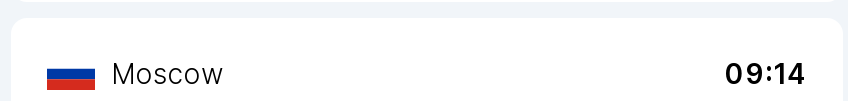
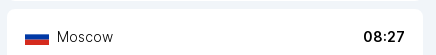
[725,56,807,90] 09:14 -> [363,28,405,45] 08:27

